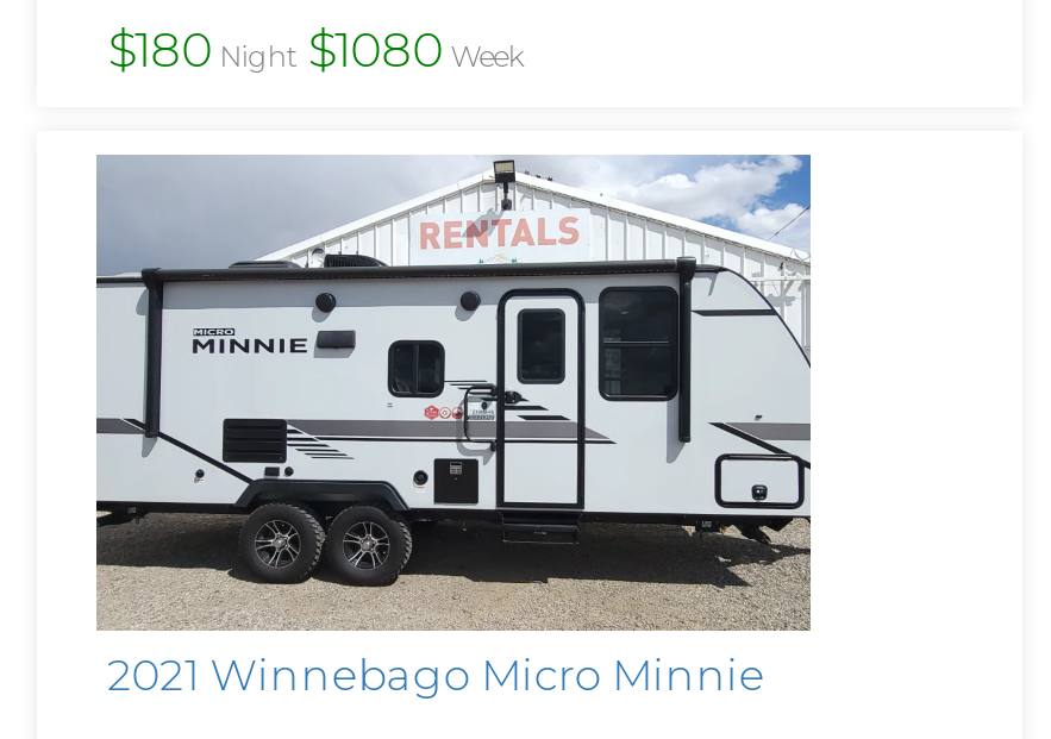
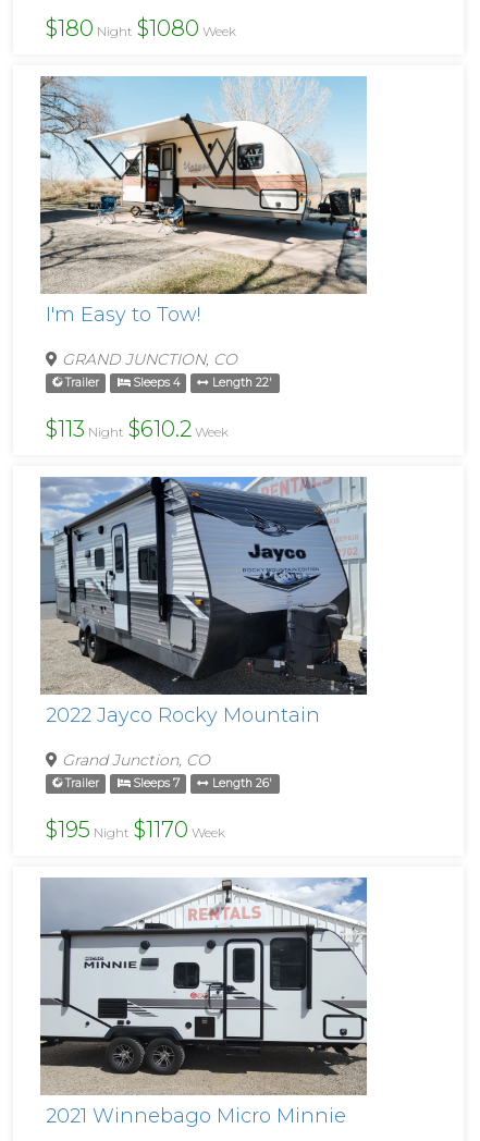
none -> [39,476,368,843] [image] | 2022 Jayco Rocky Mountain | Grand Junction, CO | Trailer | Sleeps 7 | Length 26' | $195 Night $1170 Week
none -> [40,76,368,442] [image] | I'm Easy to Tow! | GRAND JUNCTION, CO | Trailer | Sleeps 4 | Length 22' | $113 Night $610.2Week

